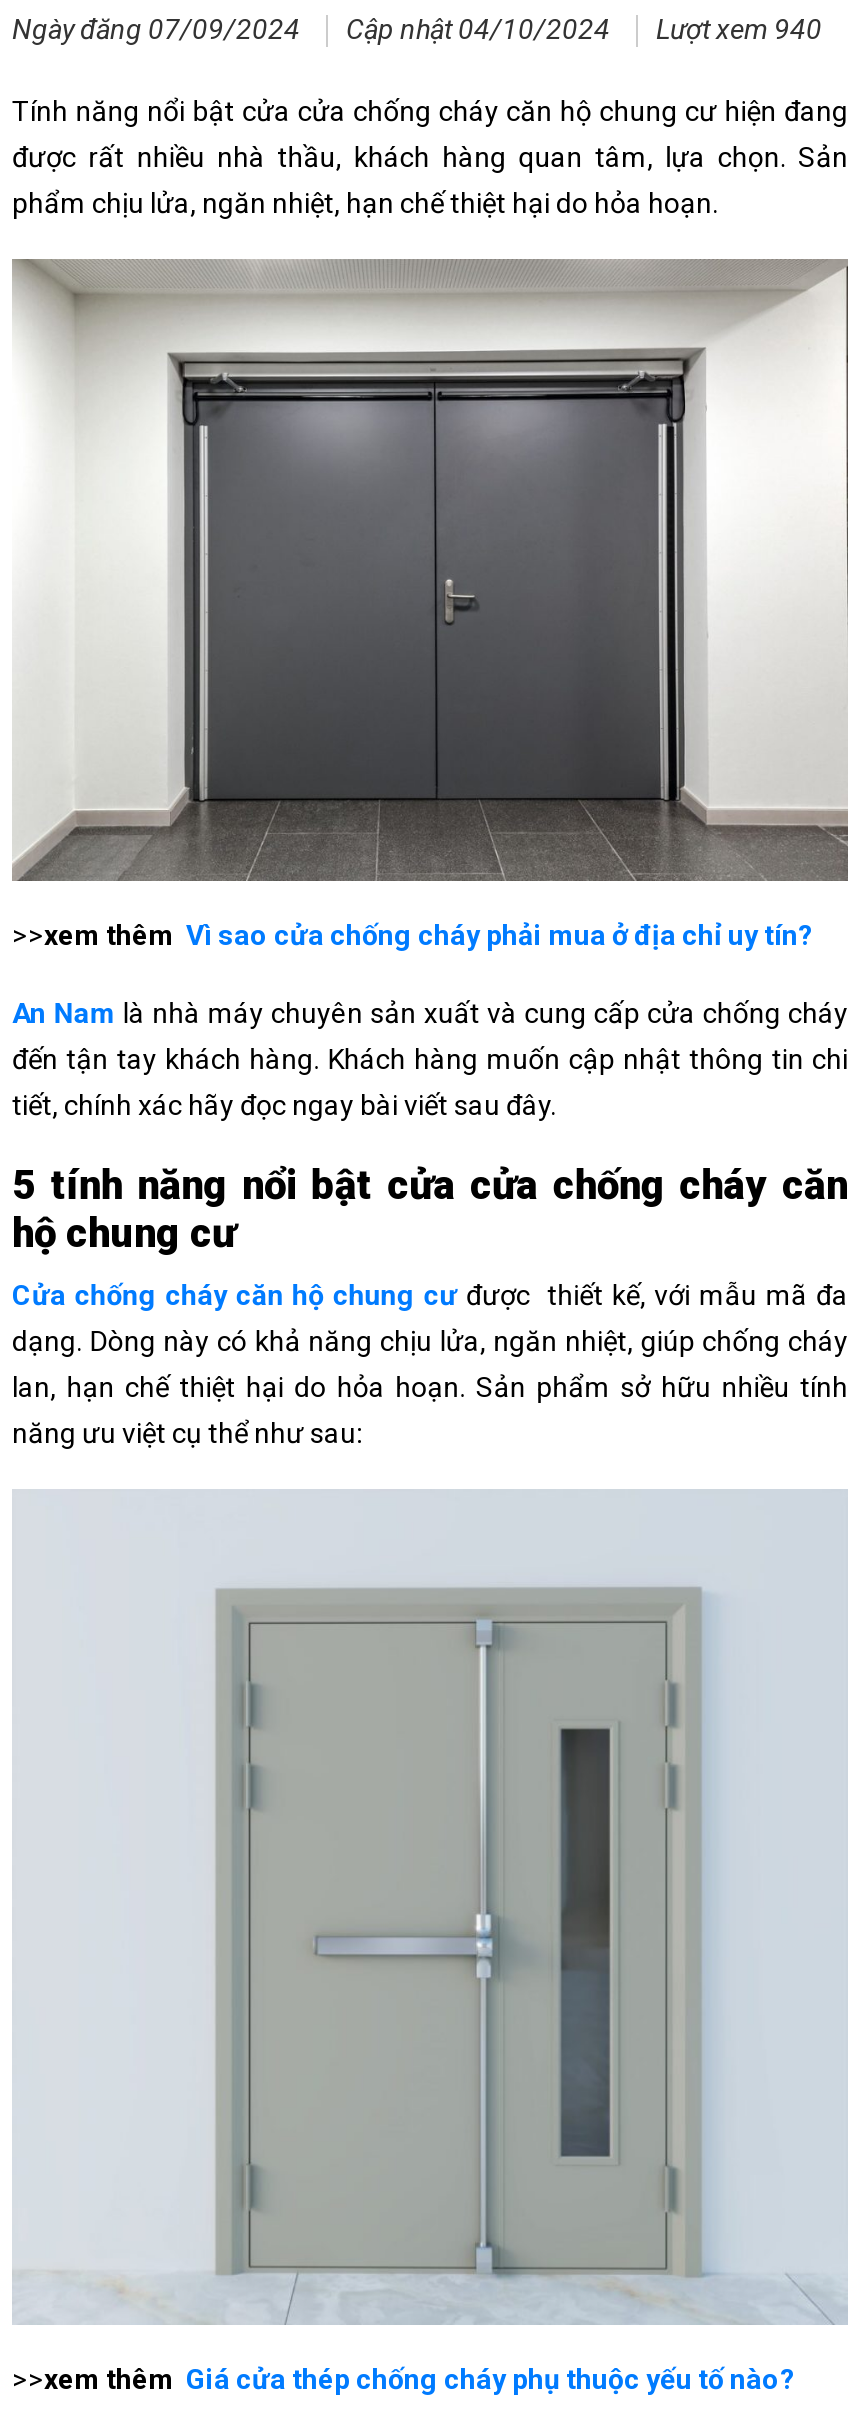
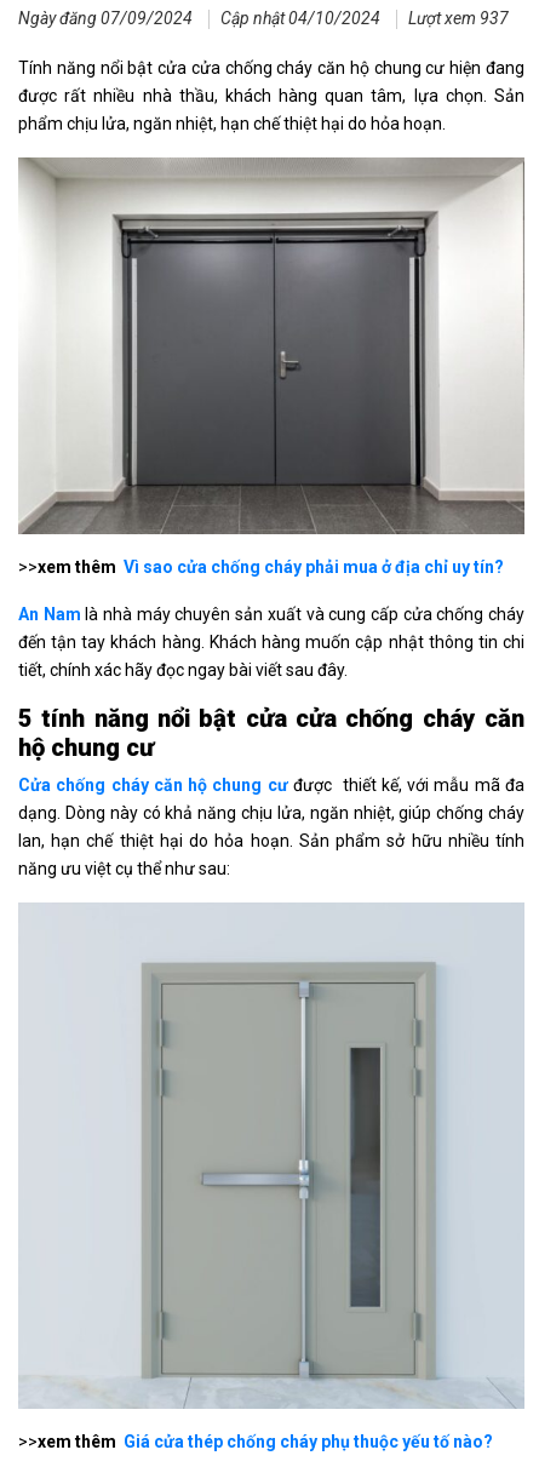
[12,14,822,46] Ngày đăng 07/09/2024 Cập nhật 04/10/2024 Lượt xem 940 -> [18,9,509,28] Ngày đăng 07/09/2024 Cập nhật 04/10/2024 Lượt xem 937

